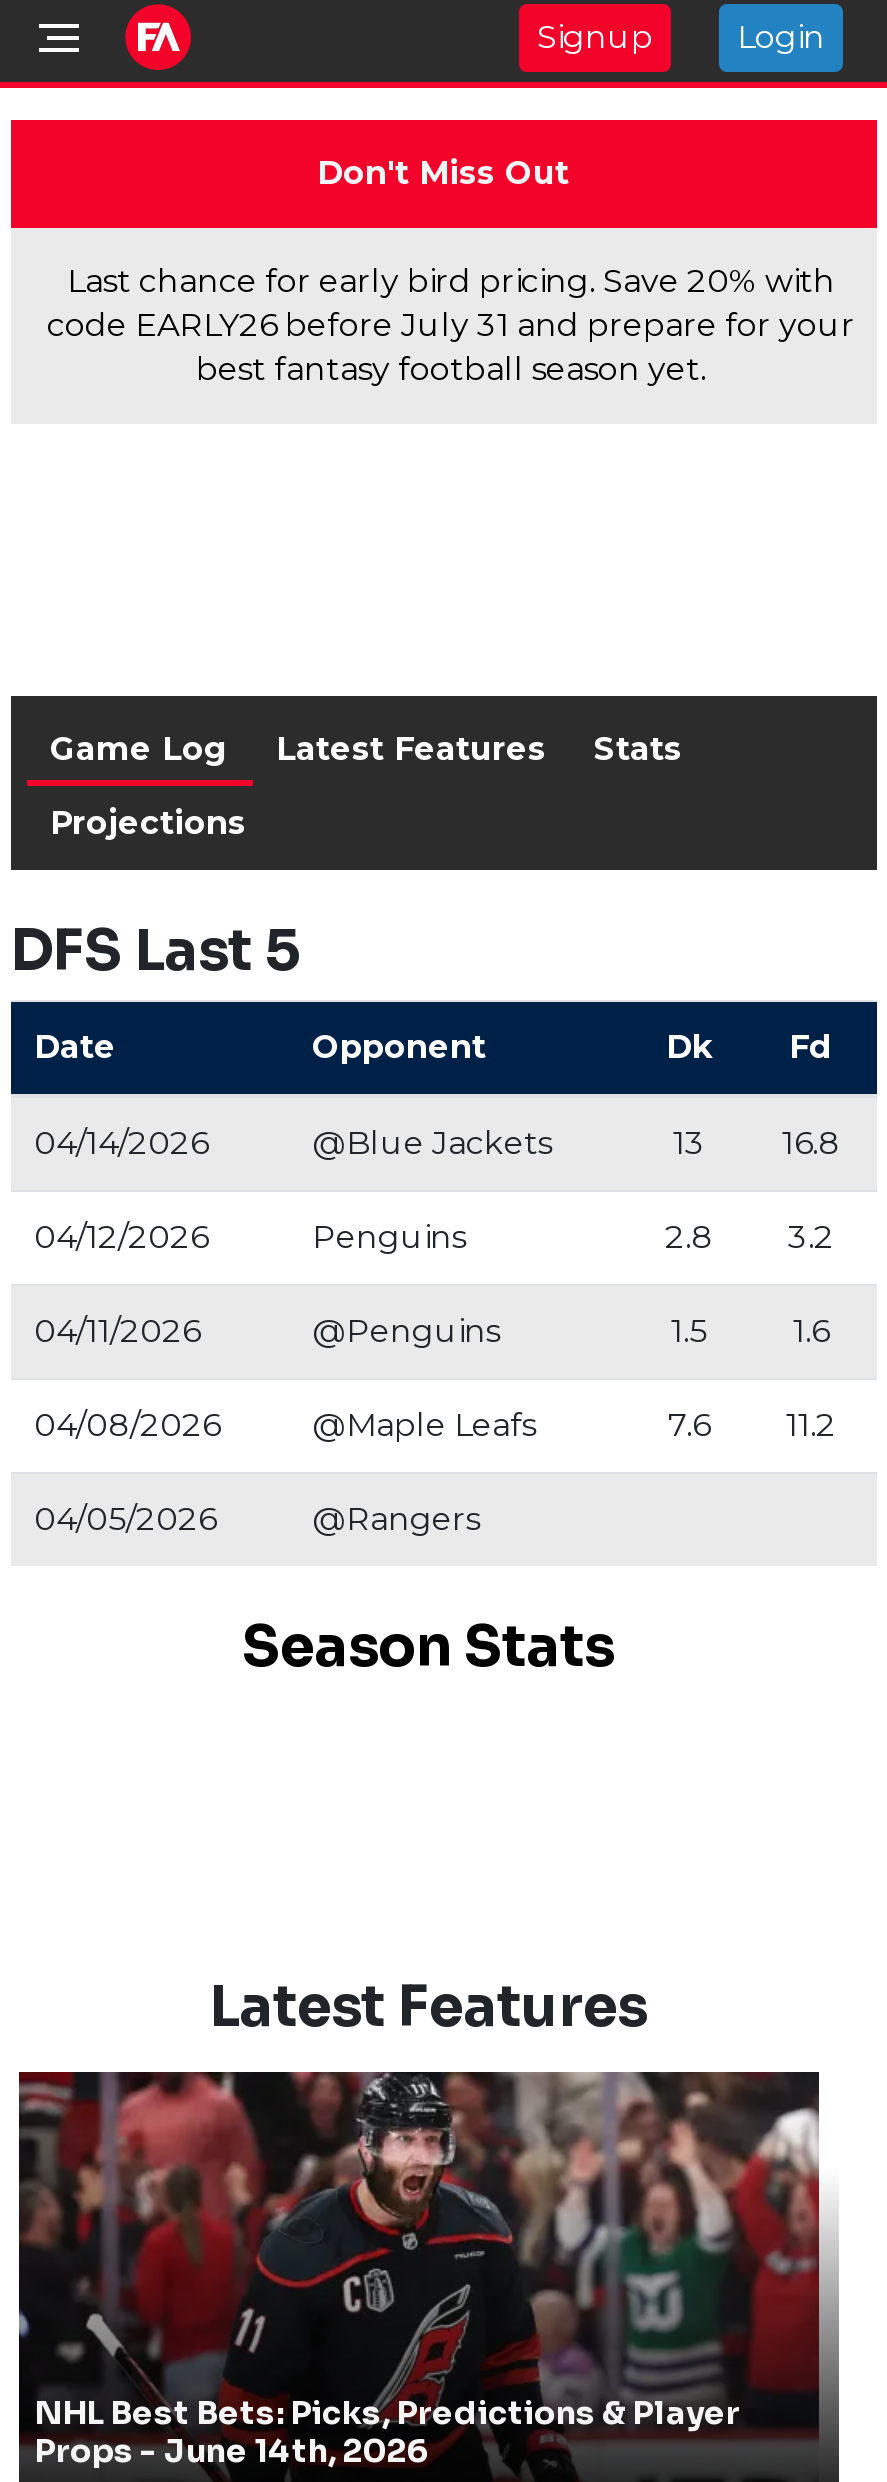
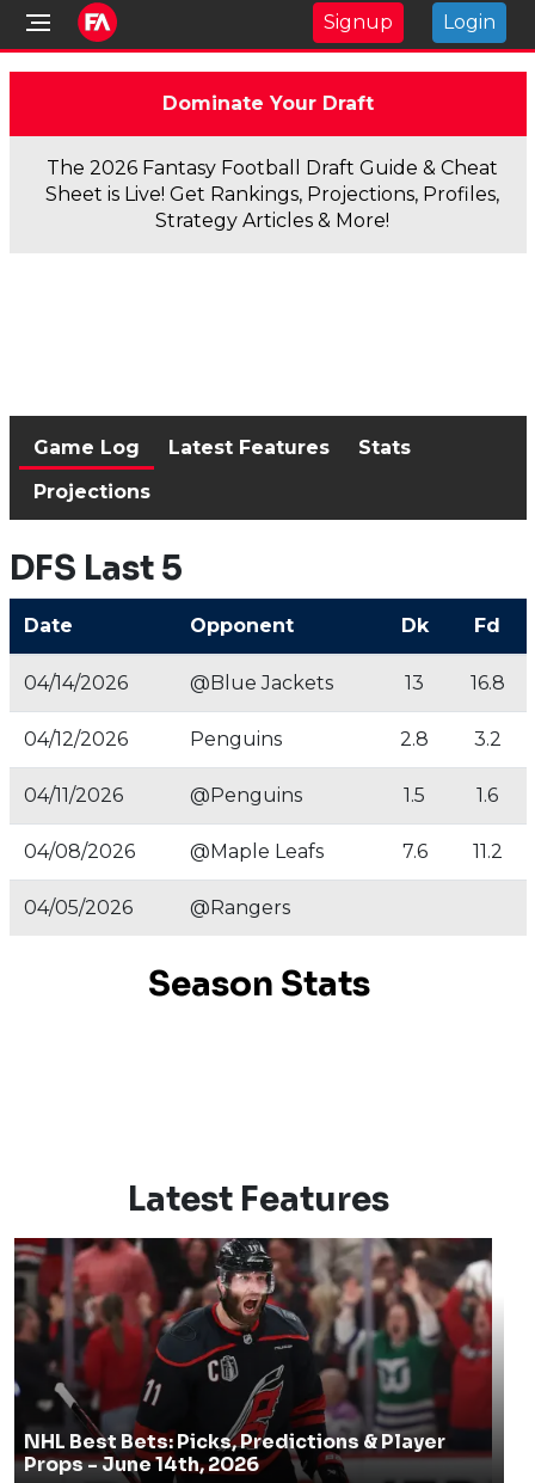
[317,154,569,192] Don't Miss Out -> [162,92,373,115] Dominate Your Draft
[47,262,855,388] Last chance for early bird pricing. Save 20% with | code EARLY26 before July 31 and prepare for your | best fantasy football season yet. -> [45,157,499,232] The 2026 Fantasy Football Draft Guide & Cheat | Sheet is Live! Get Rankings, Projections, Profiles, | Strategy Articles & More!

